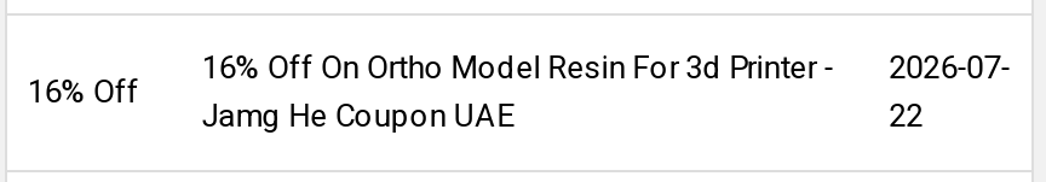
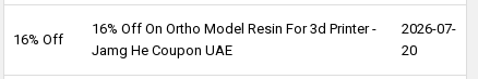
[889,98,923,134] 22 -> [402,42,417,58] 20

